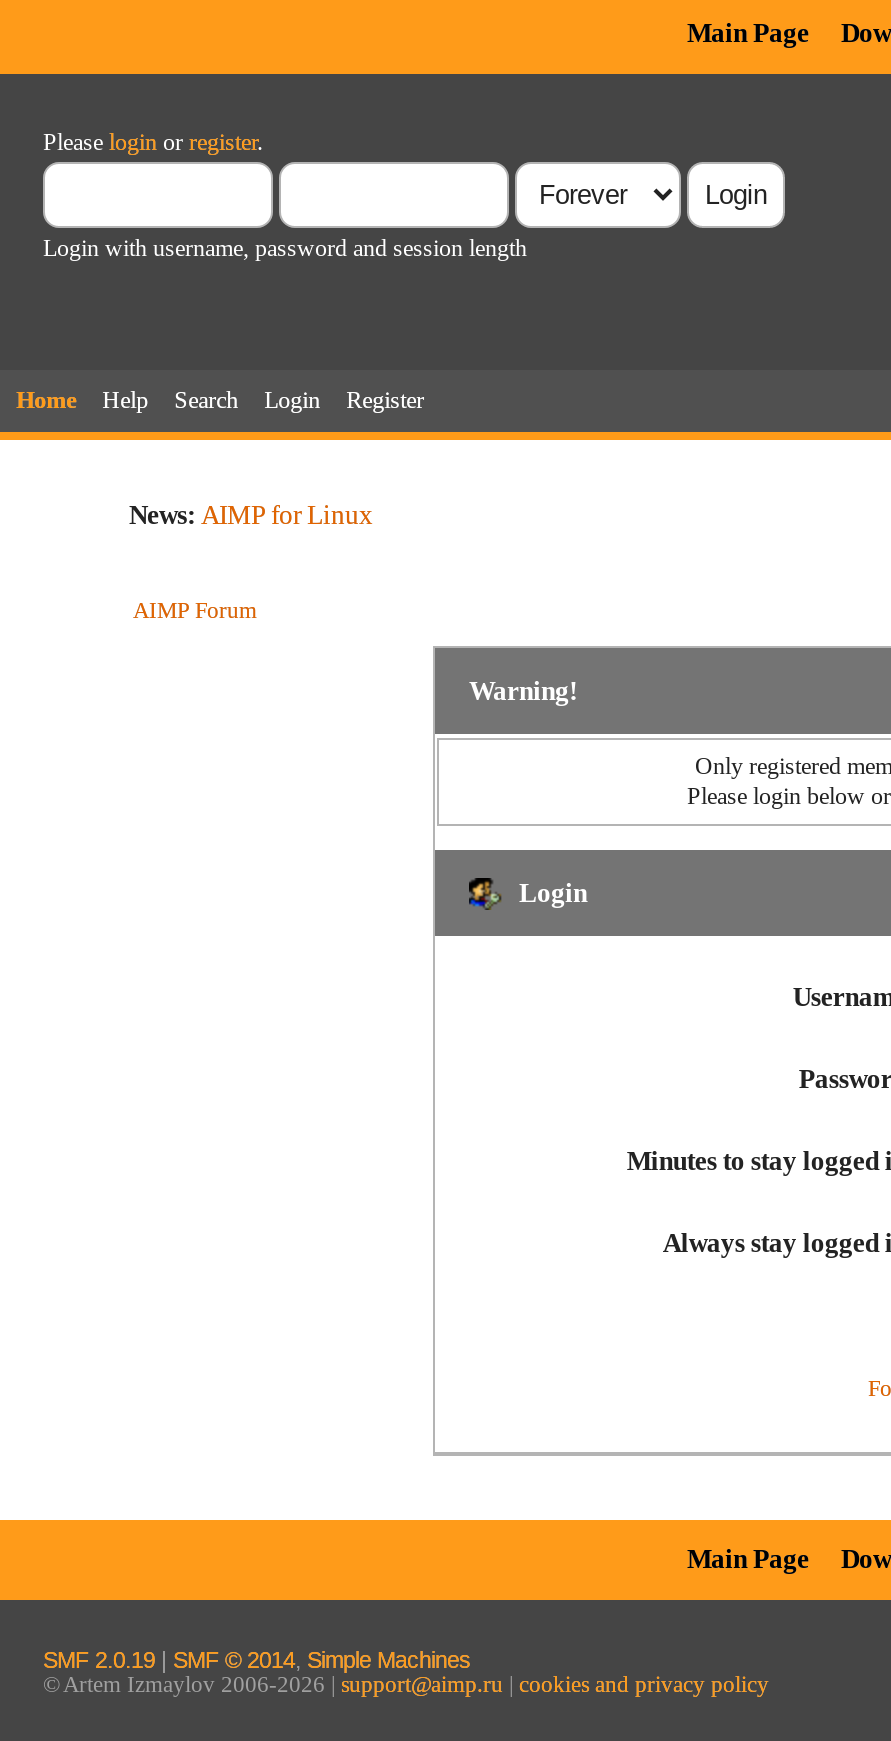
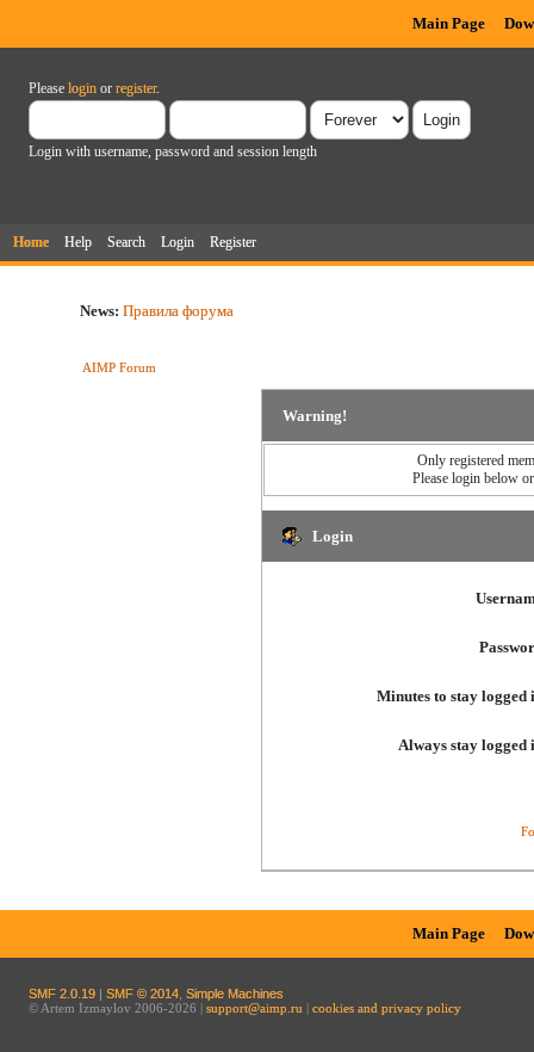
[129,500,373,530] News: AIMP for Linux -> [80,302,234,320] News: Правила форума

